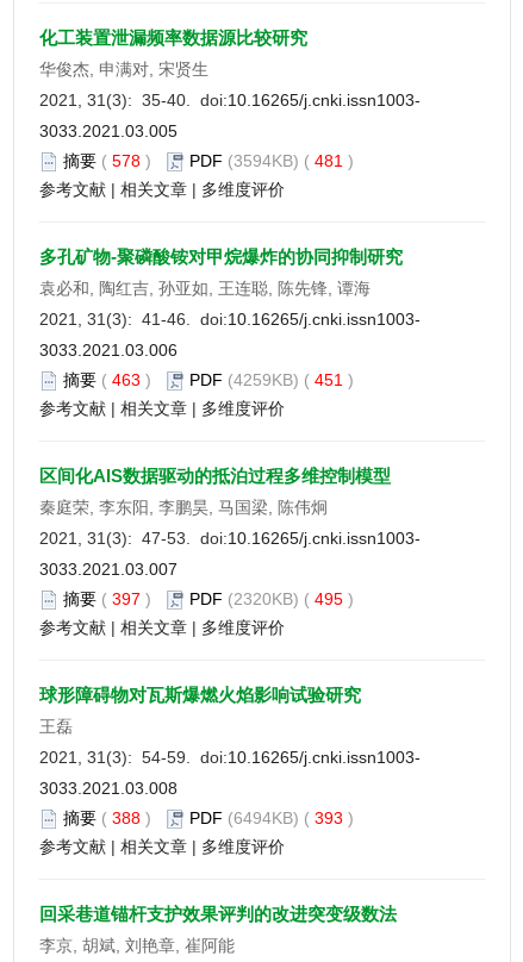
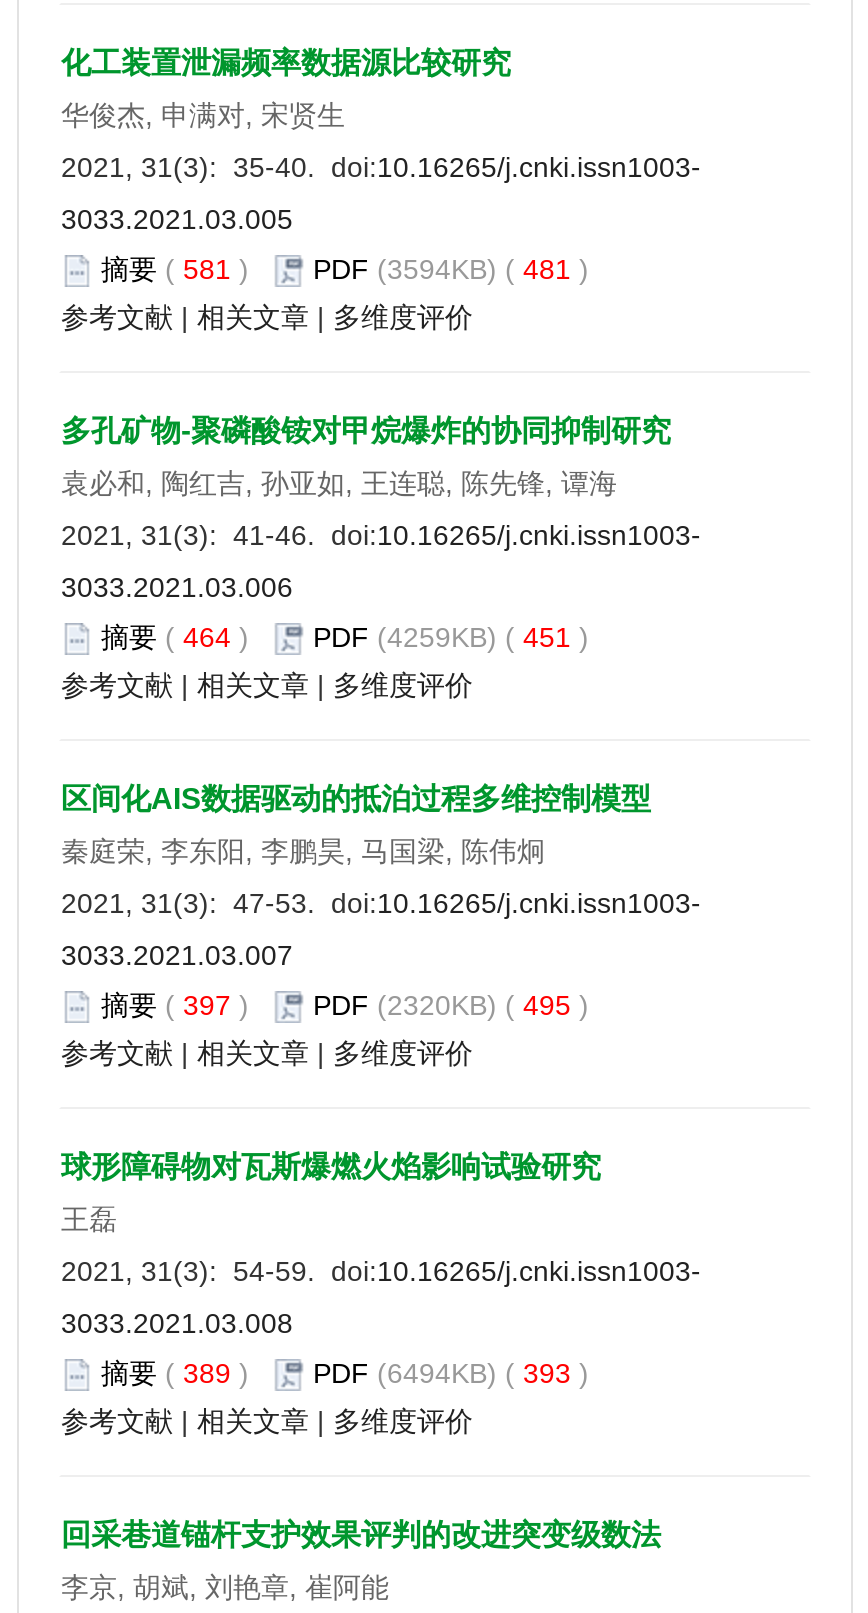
[63,151,363,170] 摘要(578) PDF (3594KB) (481) -> [101,253,605,285] 摘要(581) PDF (3594KB) (481)
[63,370,363,389] 摘要(463) PDF (4259KB) (451) -> [101,621,605,653] 摘要(464) PDF (4259KB) (451)
[63,808,363,827] 摘要(388) PDF (6494KB) (393) -> [101,1357,605,1389] 摘要(389) PDF (6494KB) (393)

